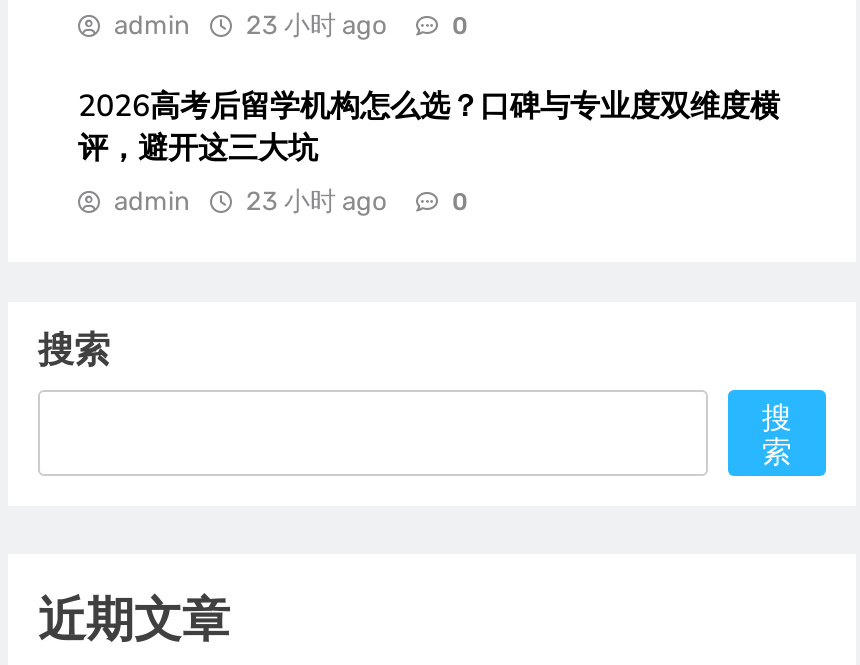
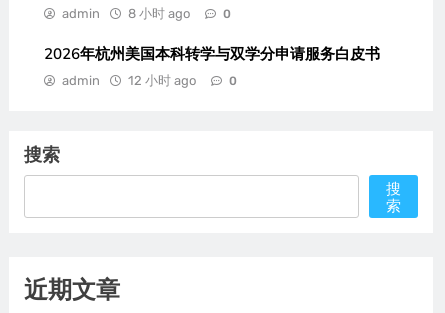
[114,9,386,39] admin 23 小时 ago -> [62,6,190,21] admin 8 小时 ago
[78,85,780,167] 2026高考后留学机构怎么选？口碑与专业度双维度横 | 评，避开这三大坑 -> [44,44,380,64] 2026年杭州美国本科转学与双学分申请服务白皮书
[114,185,386,215] admin 23 小时 ago -> [62,73,196,88] admin 12 小时 ago

